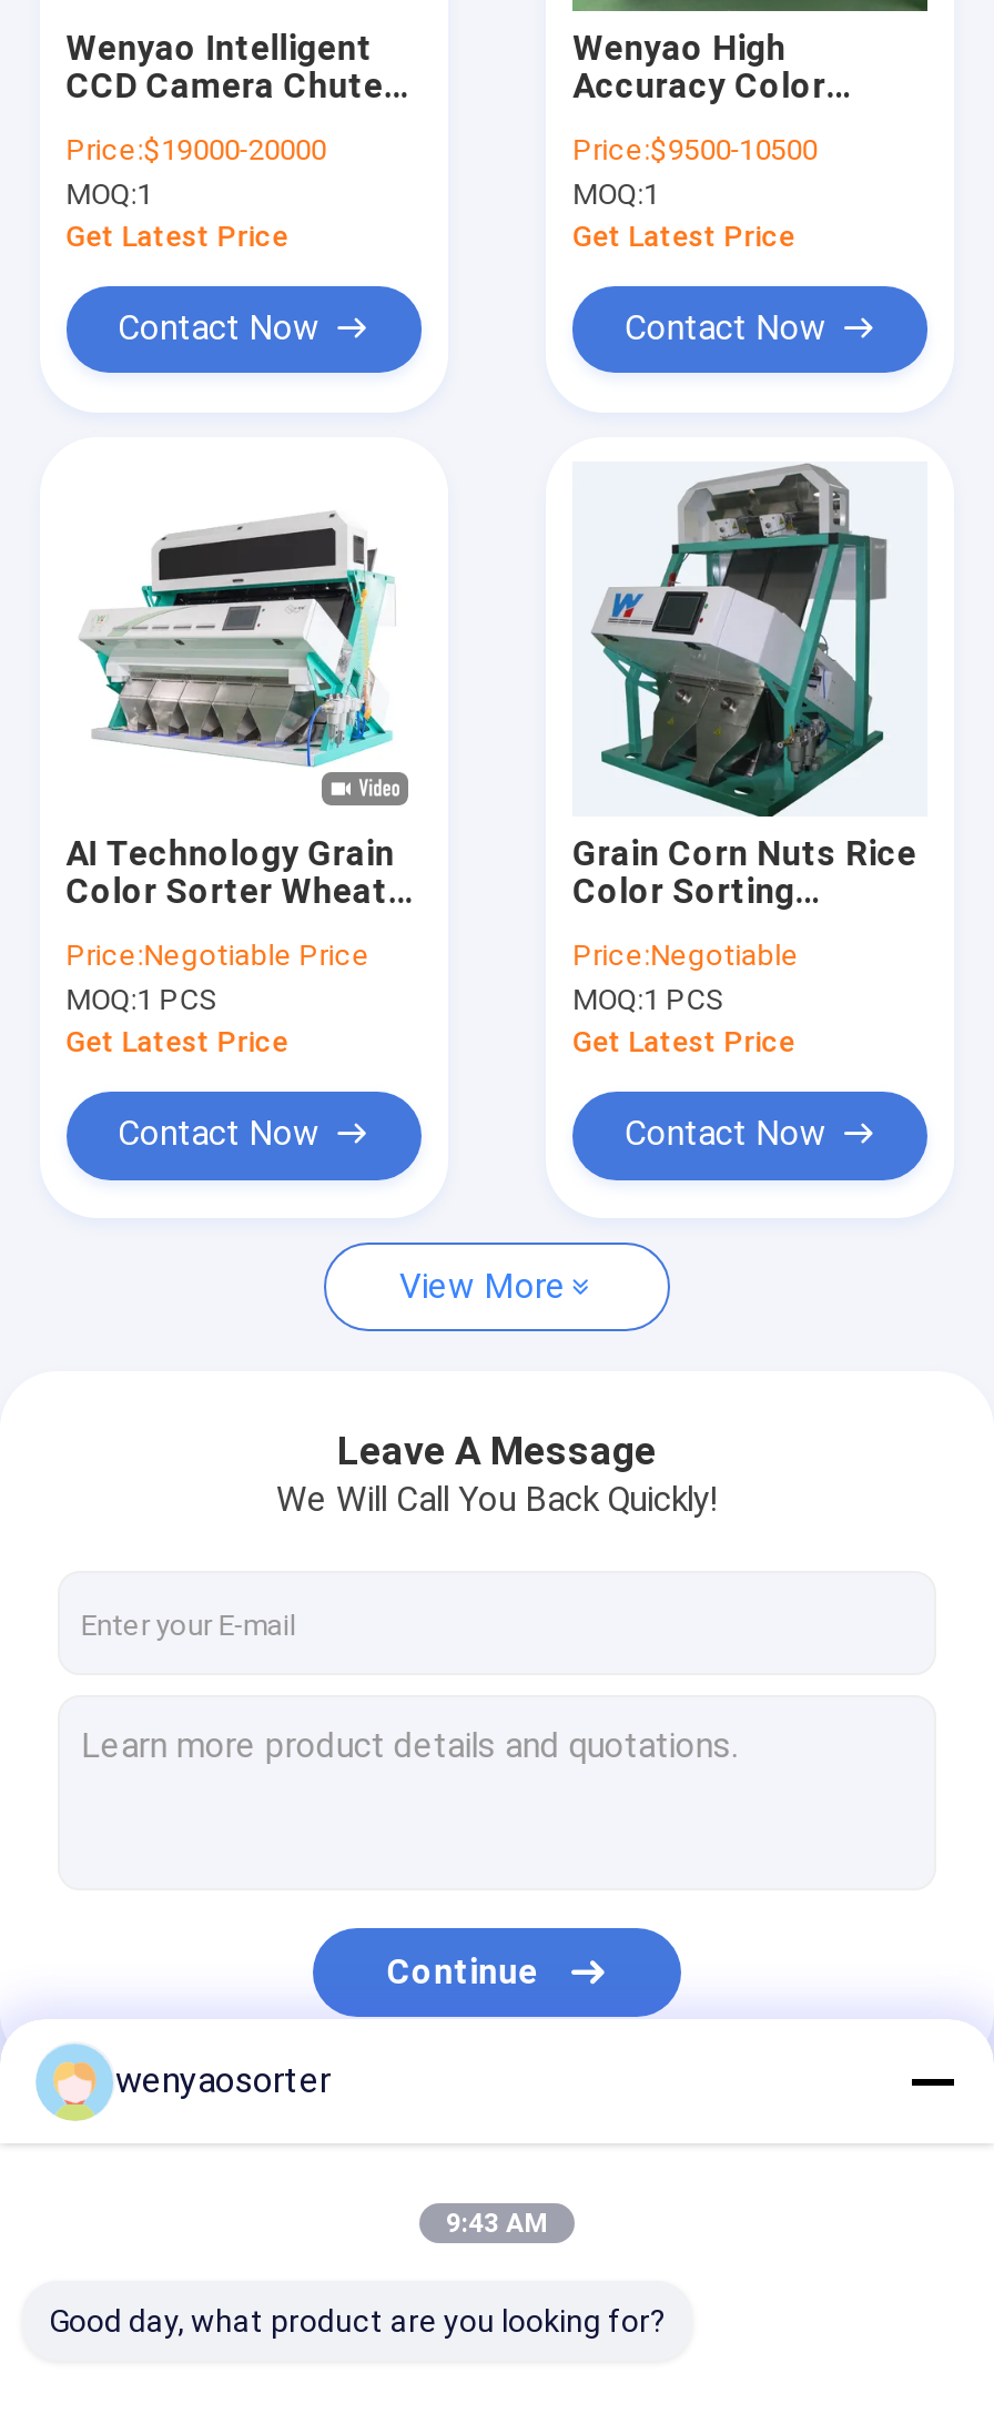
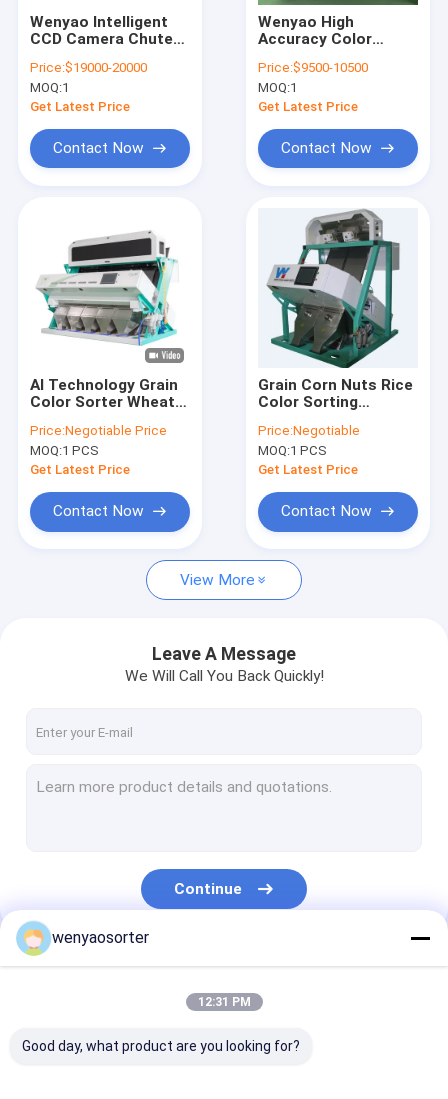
[446,2208,548,2239] 9:43 AM -> [197,995,250,1009] 12:31 PM

